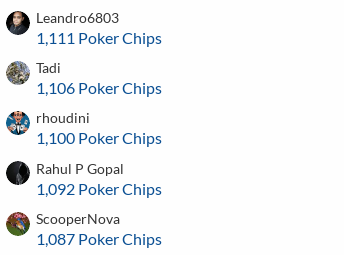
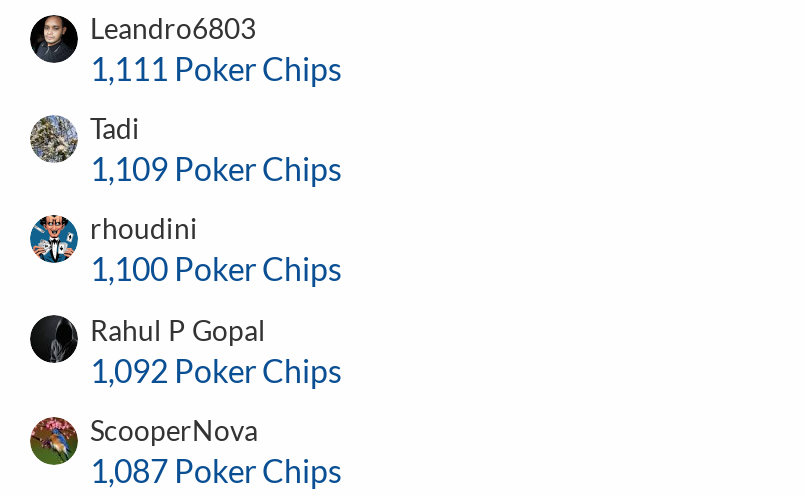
[36,78,162,97] 1,106 Poker Chips -> [90,149,342,187] 1,109 Poker Chips

